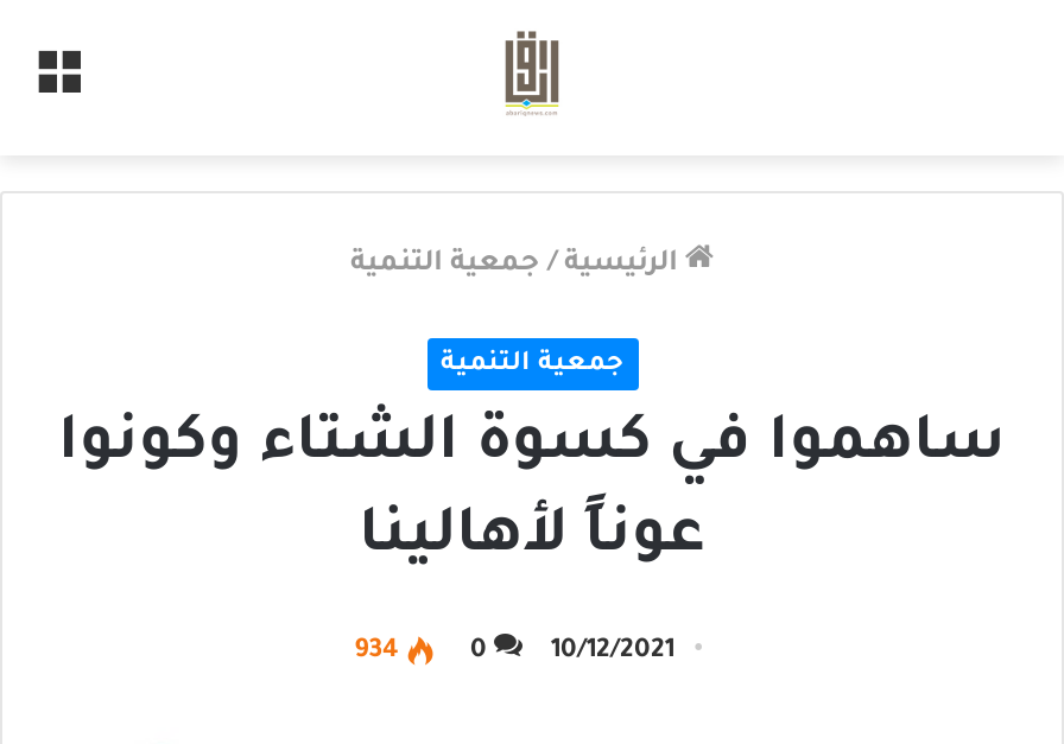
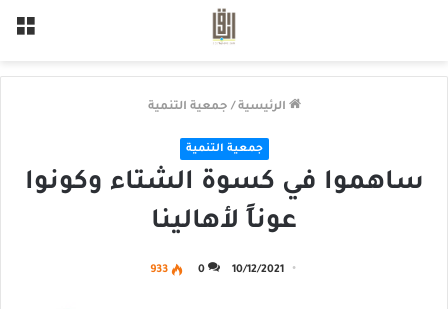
[354,638,399,666] 934 -> [149,264,167,276] 933

